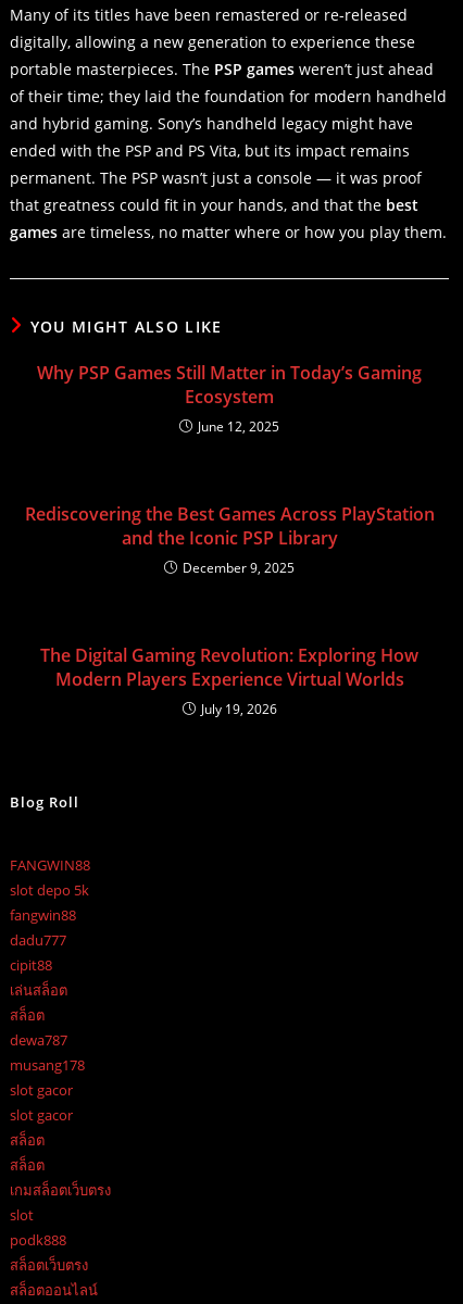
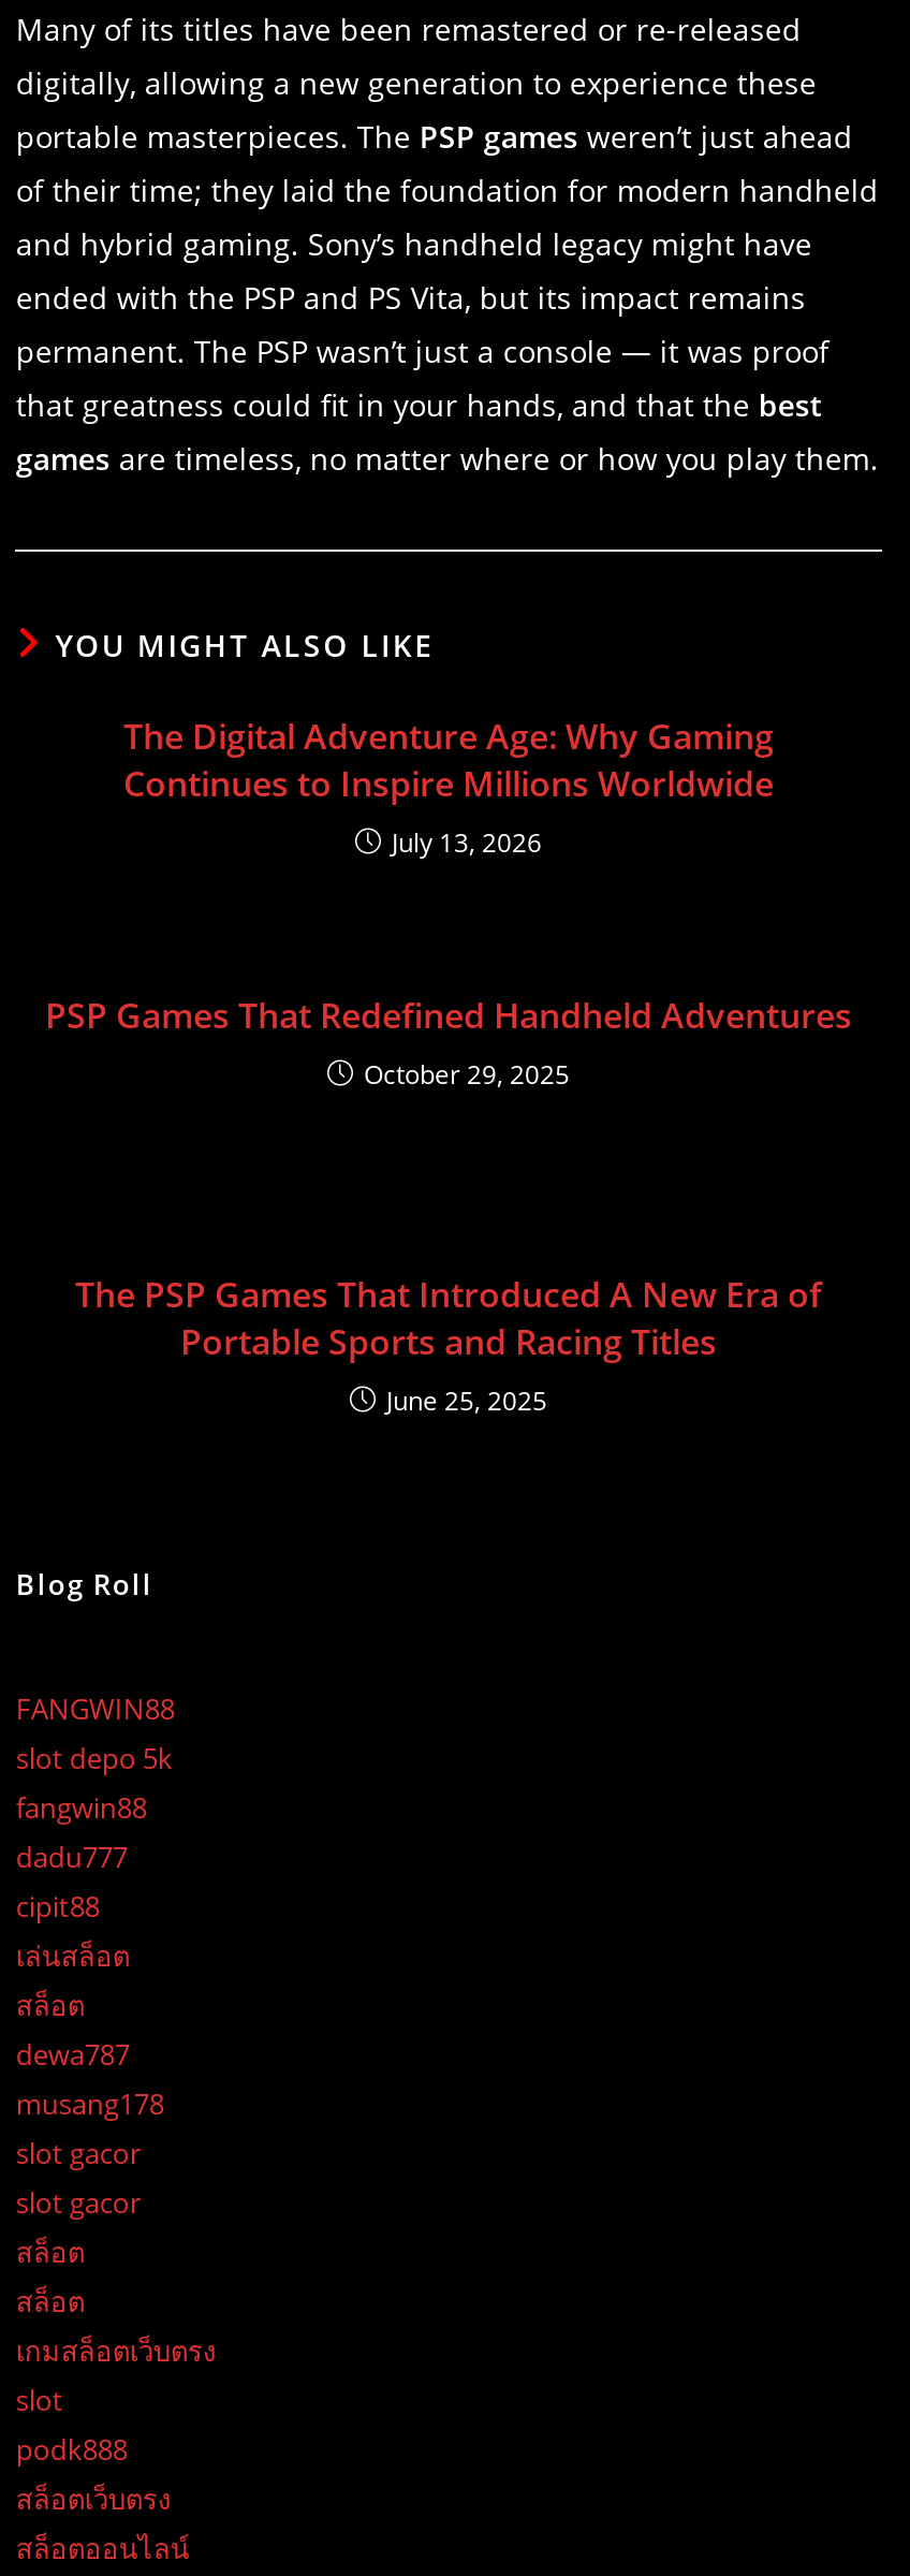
[37,361,422,436] Why PSP Games Still Matter in Today’s Gaming | Ecosystem | June 12, 2025 -> [123,713,774,861] The Digital Adventure Age: Why Gaming | Continues to Inspire Millions Worldwide | July 13, 2026
[24,502,434,577] Rediscovering the Best Games Across PlayStation | and the Iconic PSP Library | December 9, 2025 -> [45,992,852,1093] PSP Games That Redefined Handheld Adventures | October 29, 2025
[40,644,418,719] The Digital Gaming Revolution: Exploring How | Modern Players Experience Virtual Worlds | July 19, 2026 -> [75,1271,822,1419] The PSP Games That Introduced A New Era of | Portable Sports and Racing Titles | June 25, 2025

